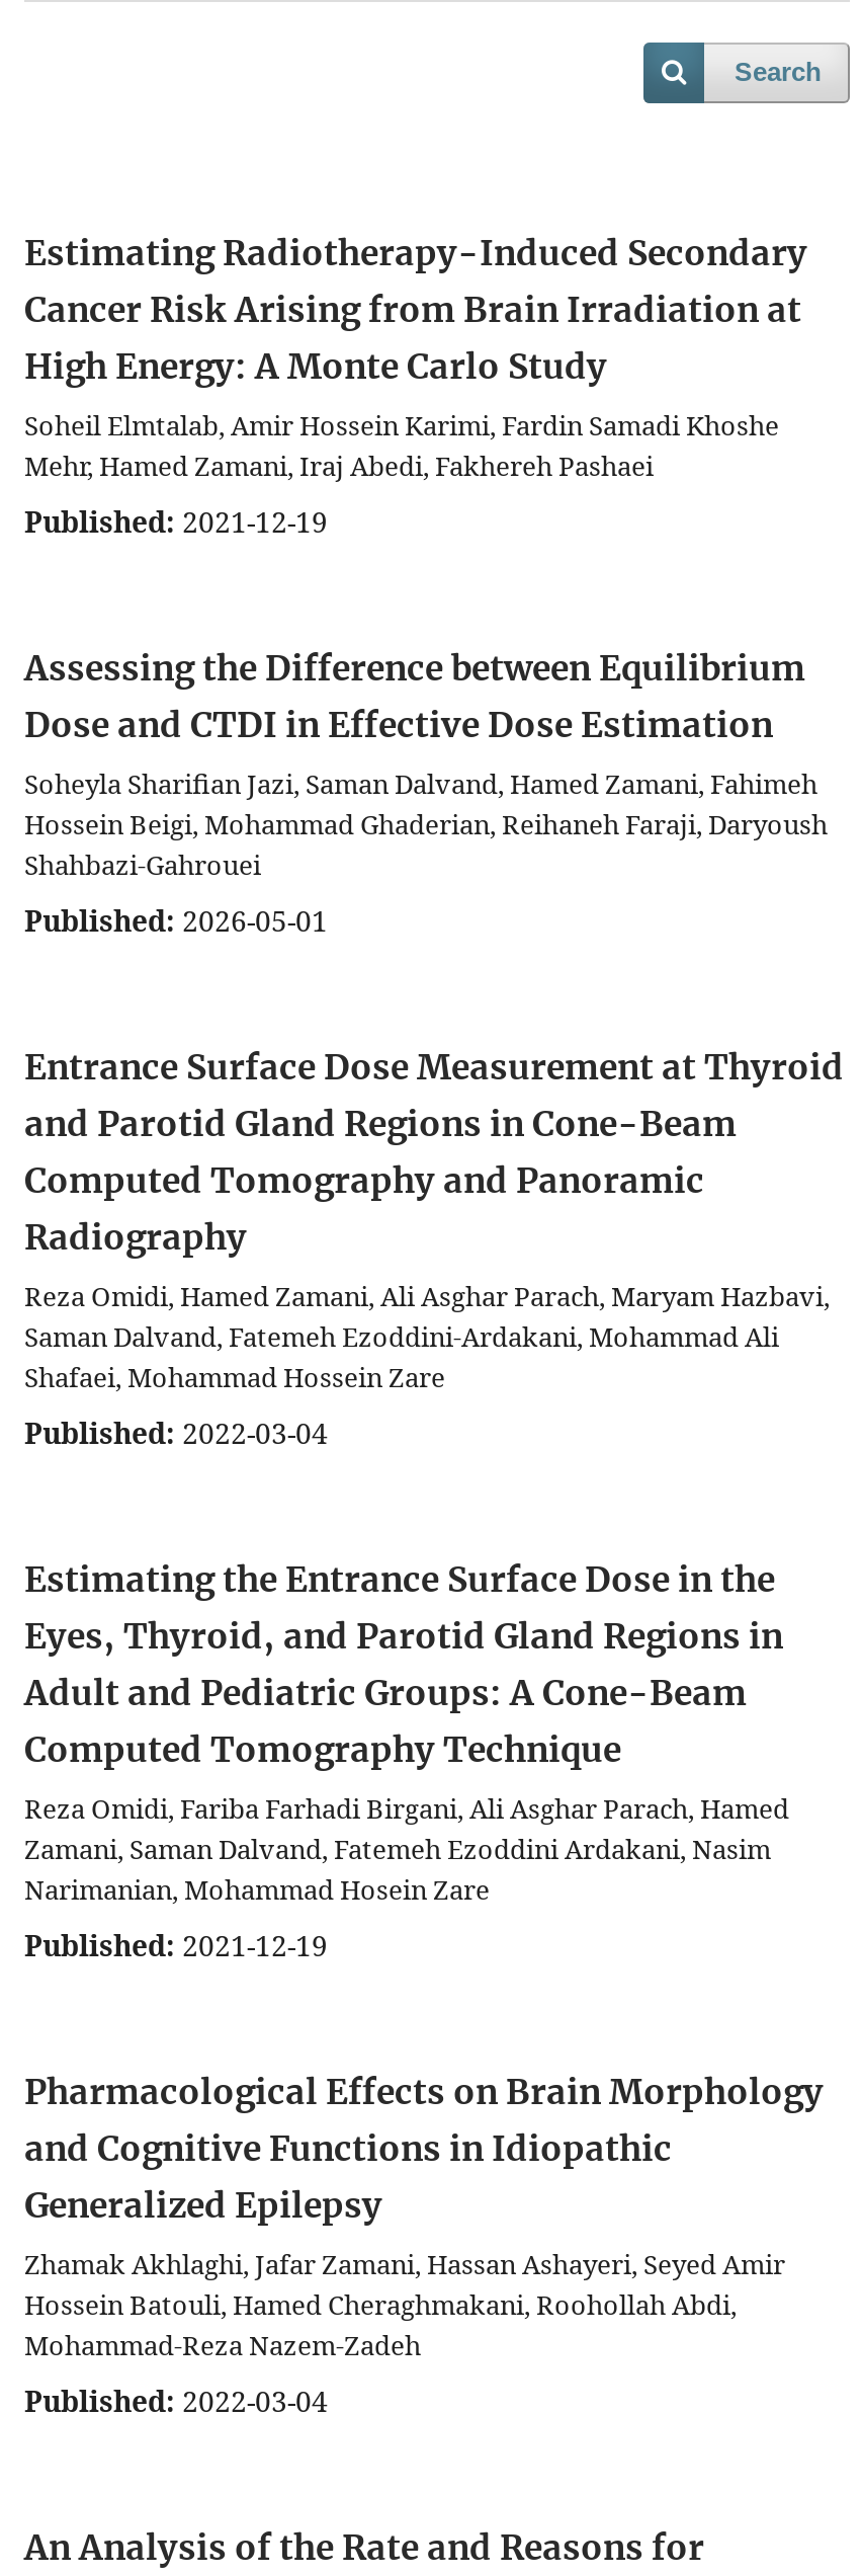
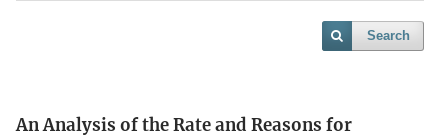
[24,230,844,2419] Estimating Radiotherapy-Induced Secondary | Cancer Risk Arising from Brain Irradiation at | High Energy: A Monte Carlo Study | Soheil Elmtalab, Amir Hossein Karimi, Fardin Samadi Khoshe | Mehr, Hamed Zamani, Iraj Abedi, Fakhereh Pashaei | Published: 2021-12-19 | Assessing the Difference between Equilibrium | Dose and CTDI in Effective Dose Estimation | Soheyla Sharifian Jazi, Saman Dalvand, Hamed Zamani, Fahimeh | Hossein Beigi, Mohammad Ghaderian, Reihaneh Faraji, Daryoush | Shahbazi-Gahrouei | Published: 2026-05-01 | Entrance Surface Dose Measurement at Thyroid | and Parotid Gland Regions in Cone-Beam | Computed Tomography and Panoramic | Radiography | Reza Omidi, Hamed Zamani, Ali Asghar Parach, Maryam Hazbavi, | Saman Dalvand, Fatemeh Ezoddini-Ardakani, Mohammad Ali | Shafaei, Mohammad Hossein Zare | Published: 2022-03-04 | Estimating the Entrance Surface Dose in the | Eyes, Thyroid, and Parotid Gland Regions in | Adult and Pediatric Groups: A Cone-Beam | Computed Tomography Technique | Reza Omidi, Fariba Farhadi Birgani, Ali Asghar Parach, Hamed | Zamani, Saman Dalvand, Fatemeh Ezoddini Ardakani, Nasim | Narimanian, Mohammad Hosein Zare | Published: 2021-12-19 | Pharmacological Effects on Brain Morphology | and Cognitive Functions in Idiopathic | Generalized Epilepsy | Zhamak Akhlaghi, Jafar Zamani, Hassan Ashayeri, Seyed Amir | Hossein Batouli, Hamed Cheraghmakani, Roohollah Abdi, | Mohammad-Reza Nazem-Zadeh | Published: 2022-03-04 -> none

